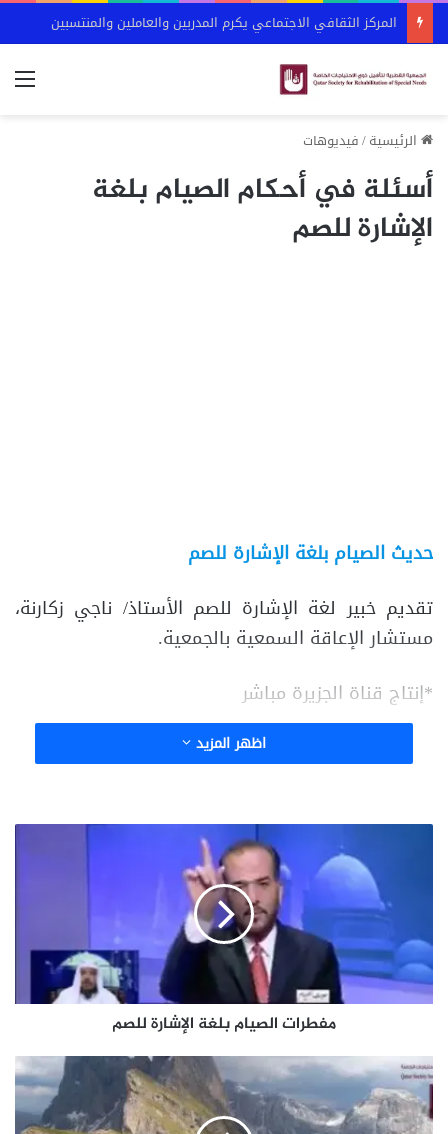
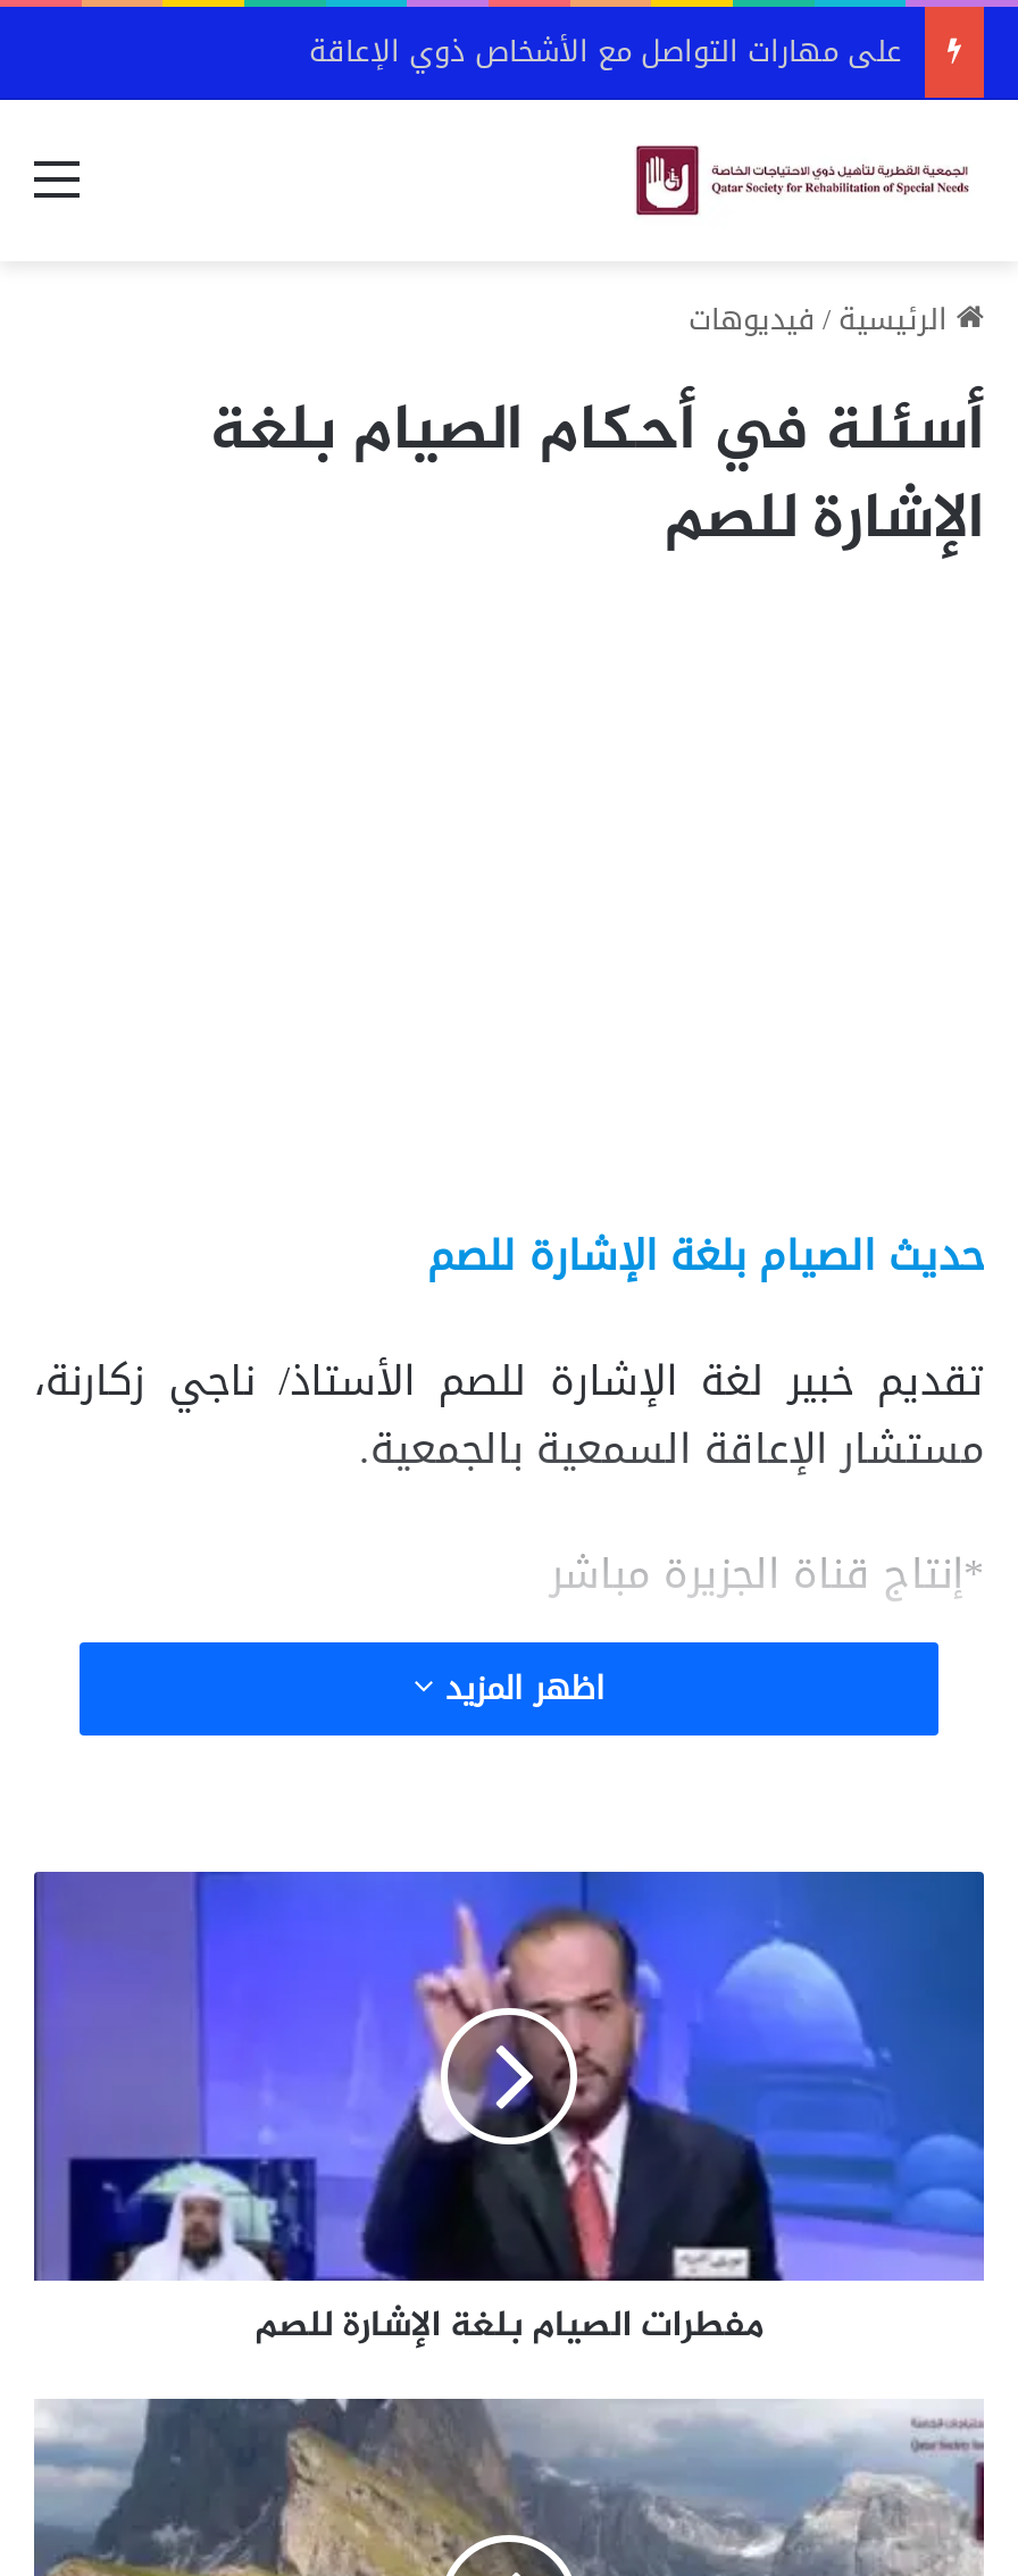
[51,10,397,35] المركز الثقافي الاجتماعي يكرم المدربين والعاملين والمنتسبين -> [309,23,902,80] على مهارات التواصل مع الأشخاص ذوي الإعاقة

